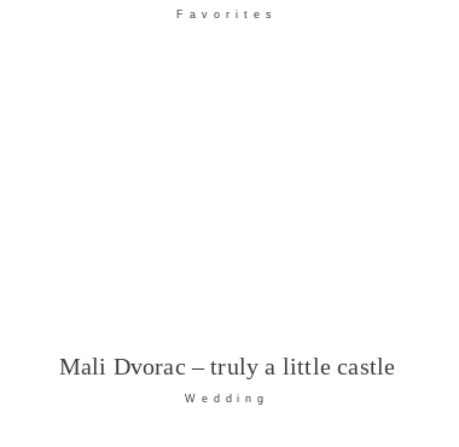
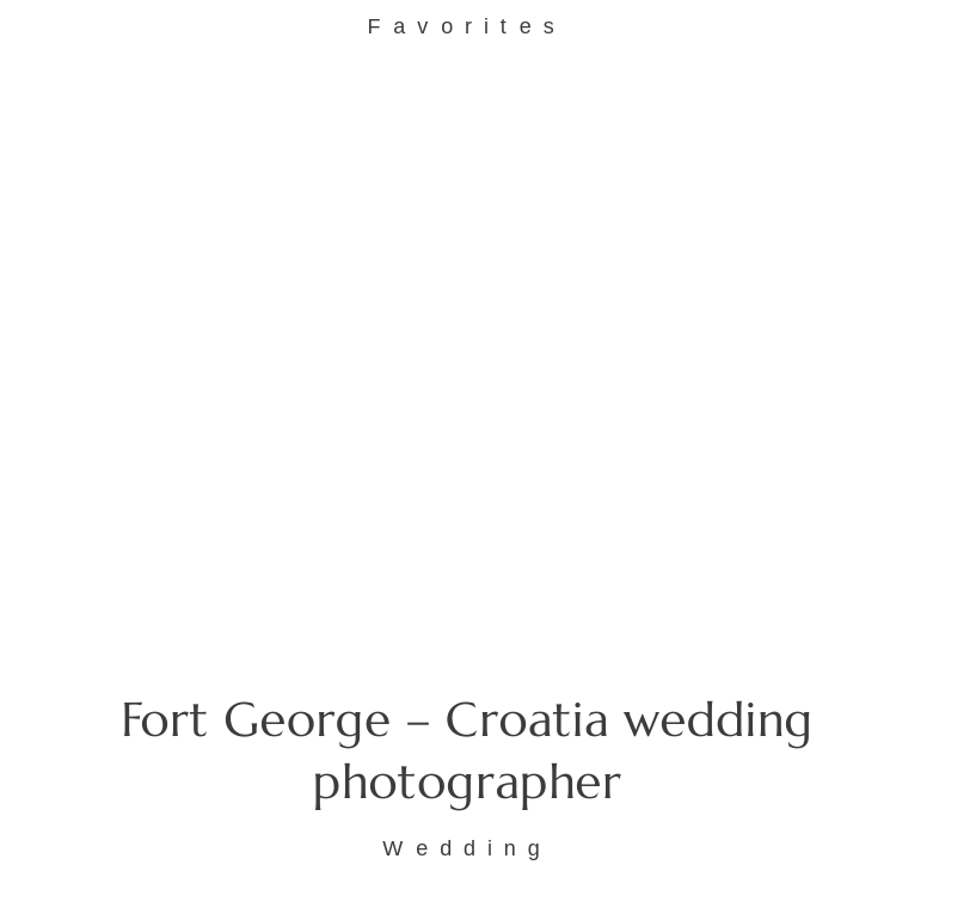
[59,352,396,379] Mali Dvorac – truly a little castle -> [121,690,813,812] Fort George – Croatia wedding | photographer

